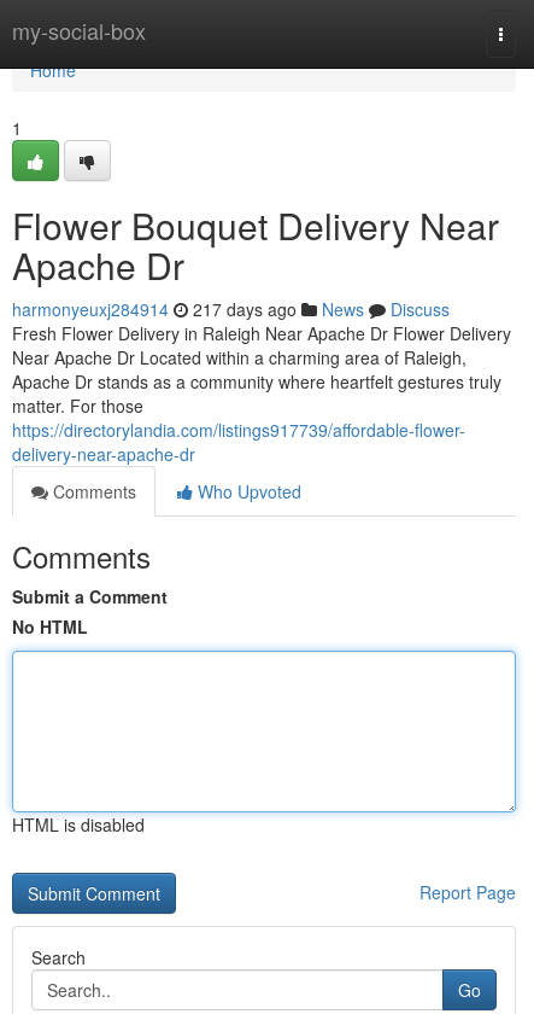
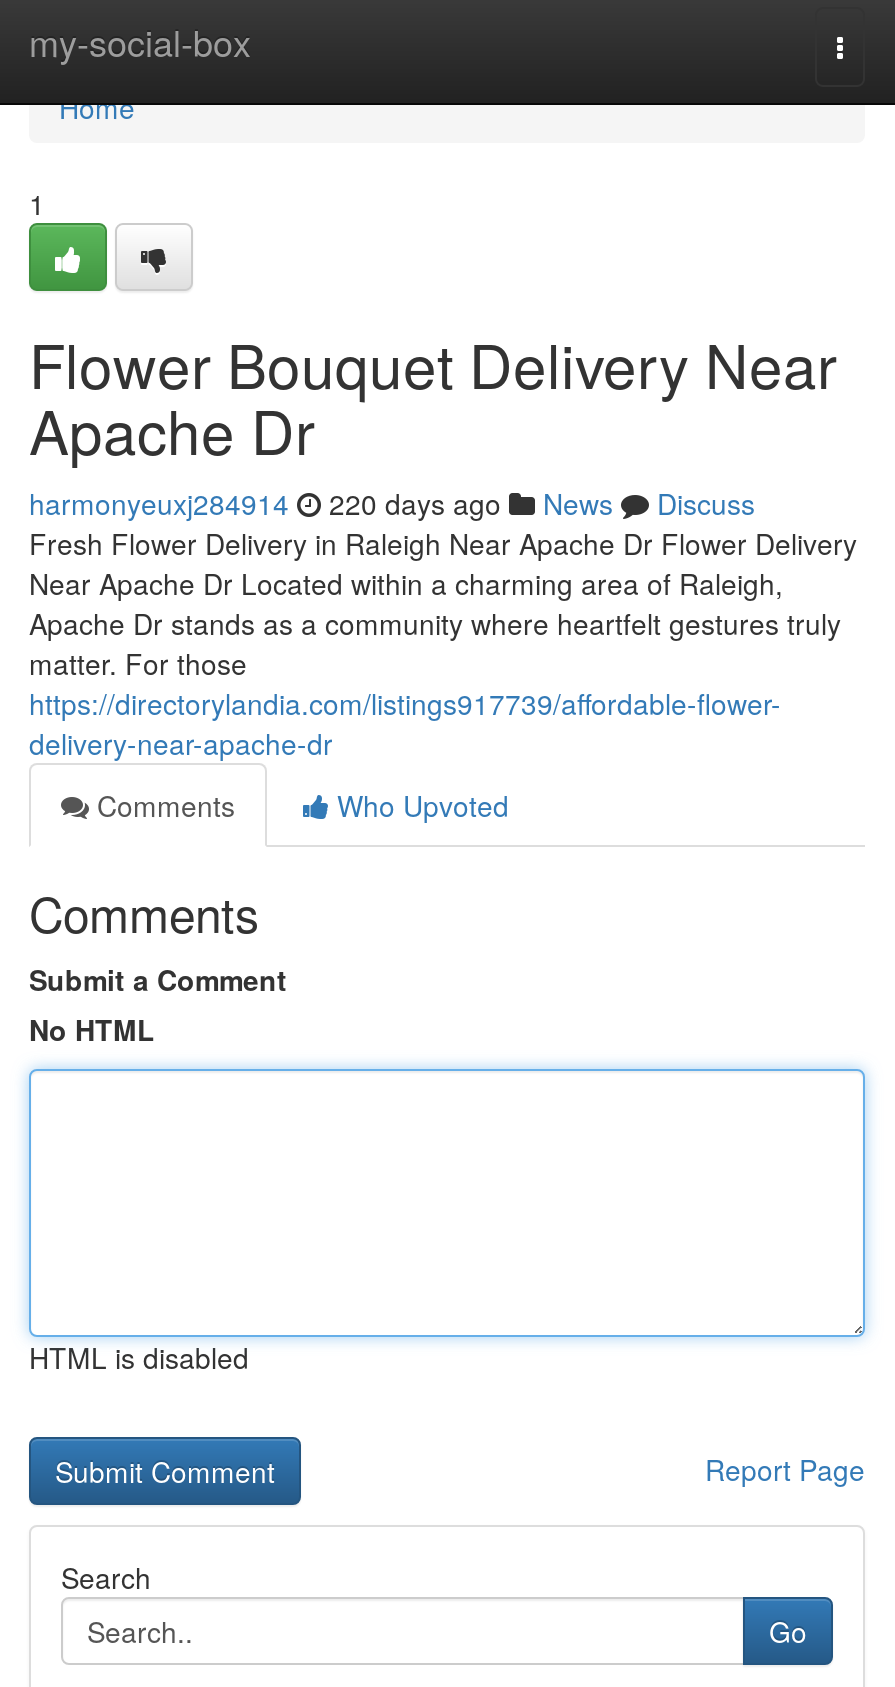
[12,297,450,321] harmonyeuxj284914 217 days ago News Discuss -> [29,483,755,523] harmonyeuxj284914 220 days ago News Discuss

